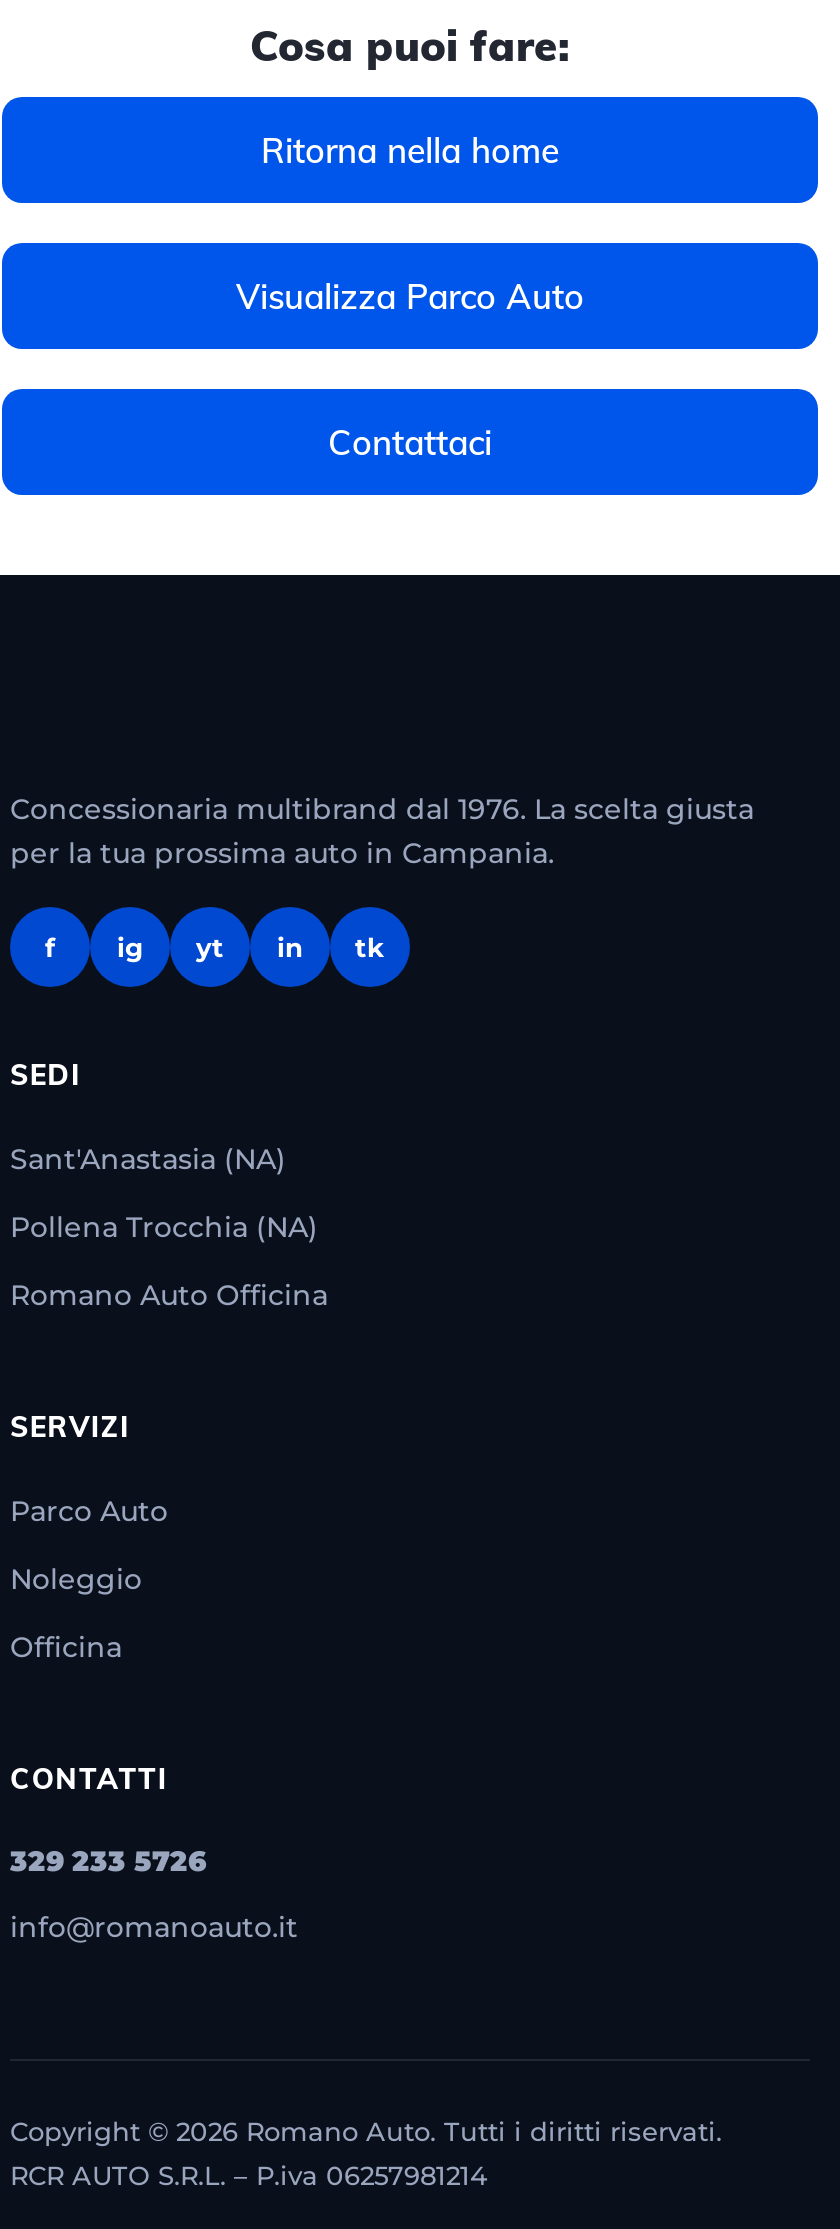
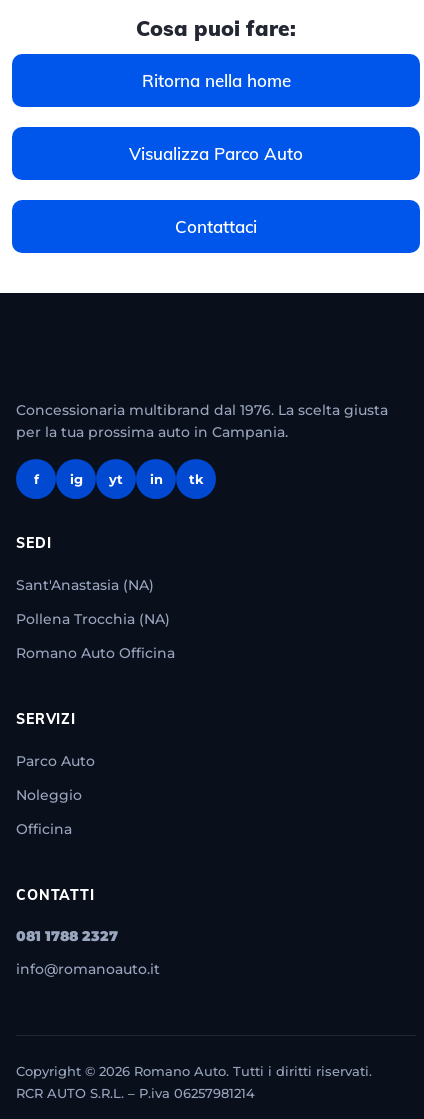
[10,1843,206,1879] 329 233 5726 -> [16,927,118,945] 081 1788 2327

